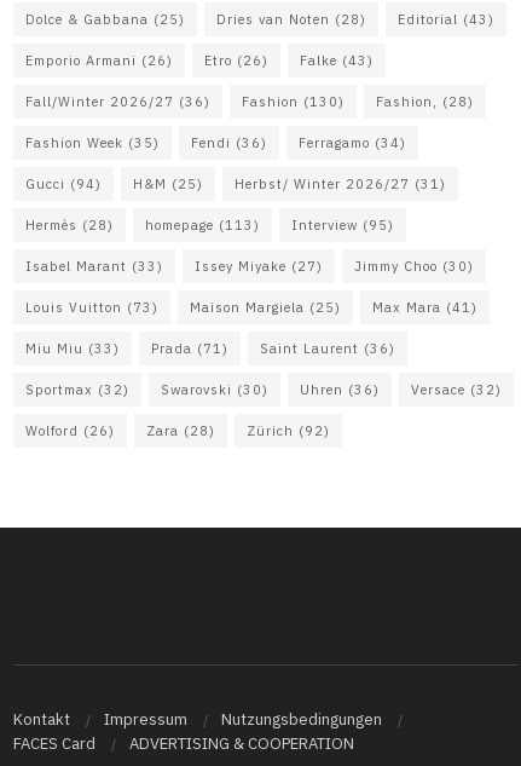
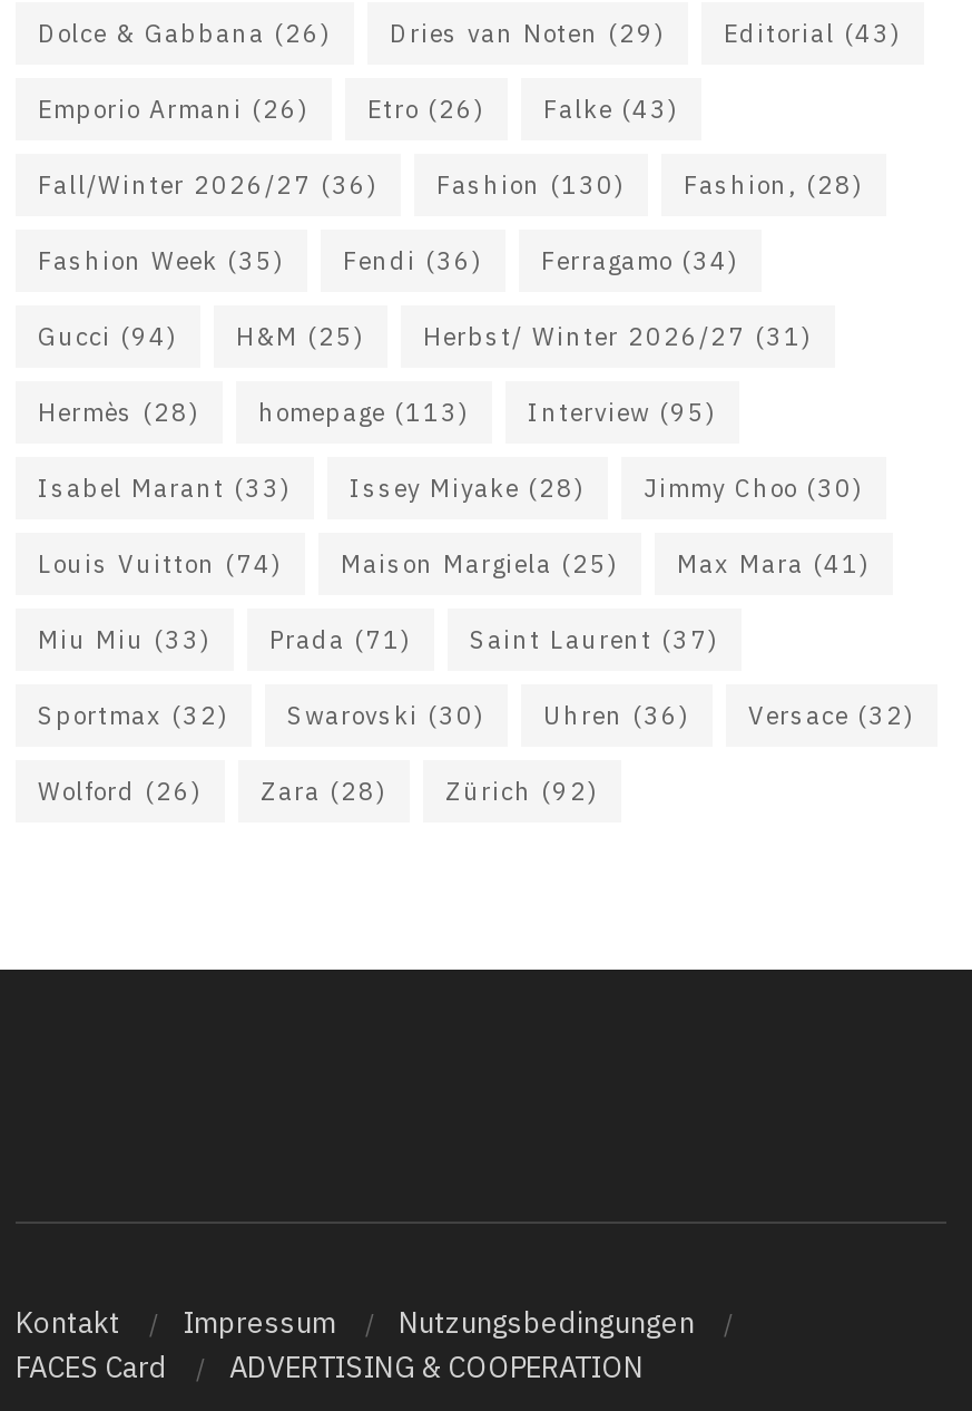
[25,11,185,28] Dolce & Gabbana (25) -> [38,18,332,49] Dolce & Gabbana (26)
[216,11,366,28] Dries van Noten (28) -> [390,18,666,49] Dries van Noten (29)
[25,258,474,275] Isabel Marant (33) Issey Miyake (27) Jimmy Choo (30) -> [38,472,864,504] Isabel Marant (33) Issey Miyake (28) Jimmy Choo (30)
[25,299,158,316] Louis Vuitton (73) -> [38,548,283,579] Louis Vuitton (74)
[260,340,395,357] Saint Laurent (36) -> [470,624,719,655] Saint Laurent (37)

